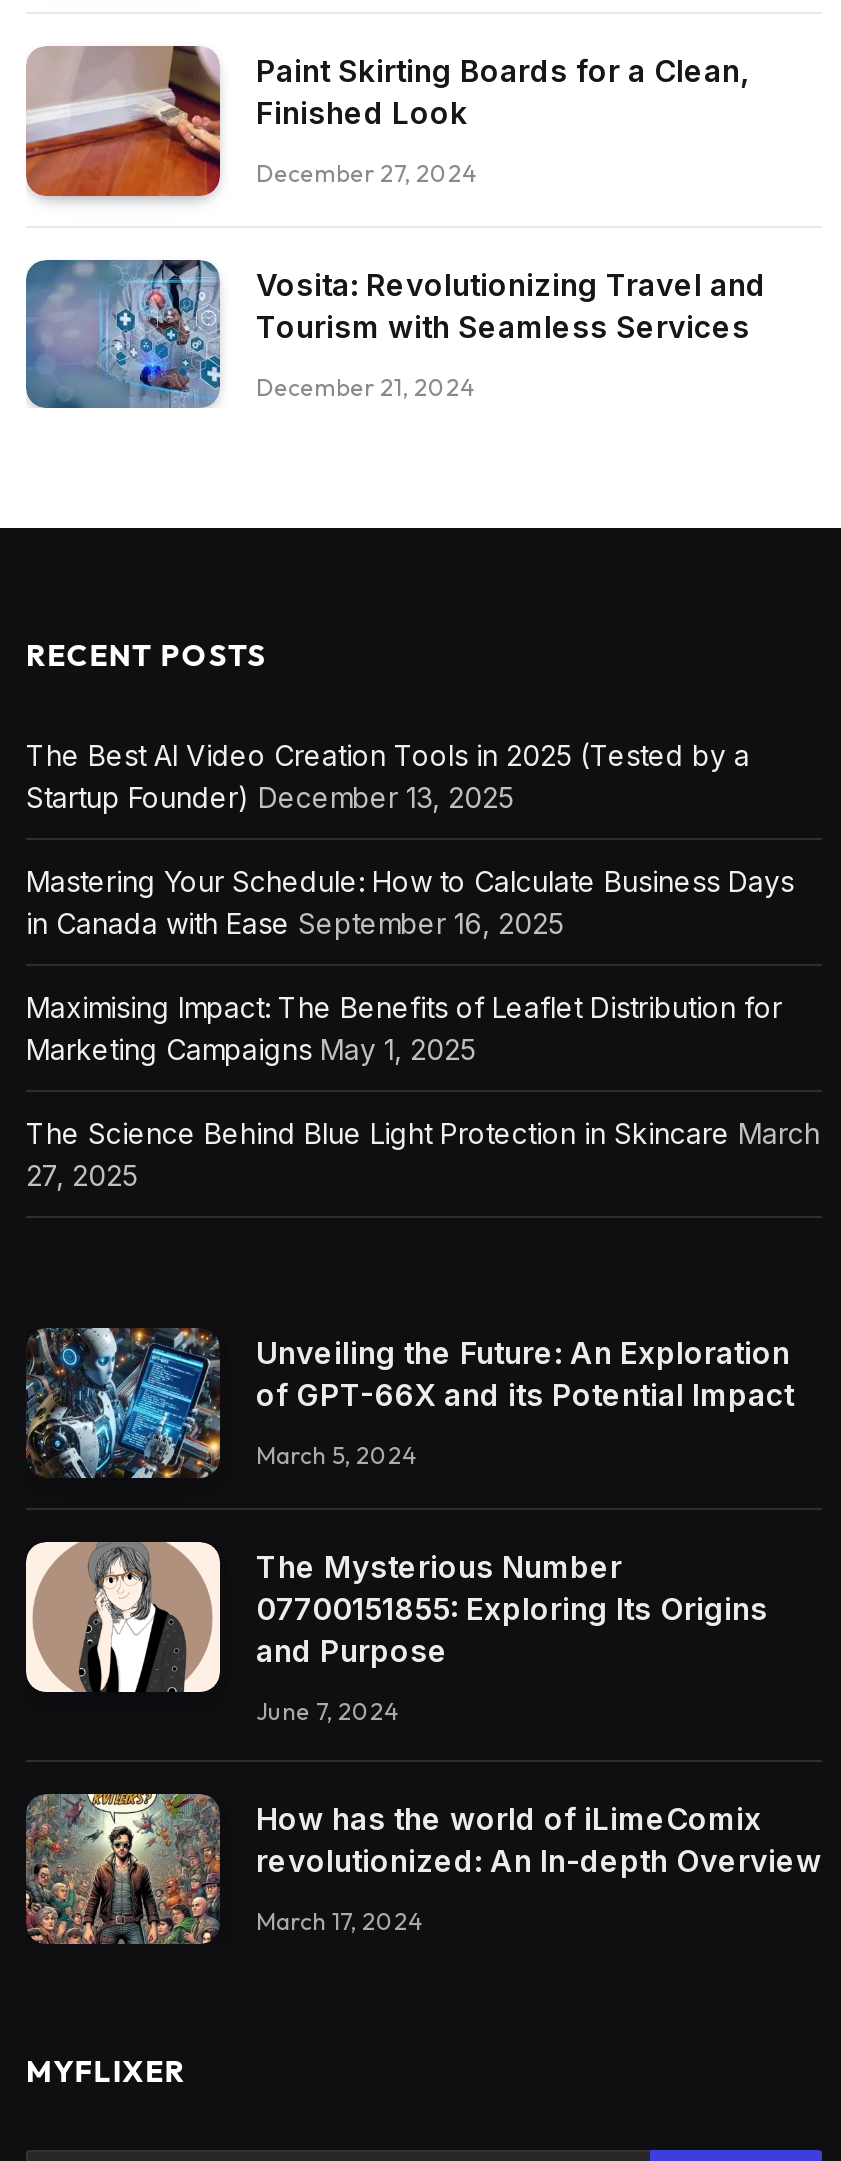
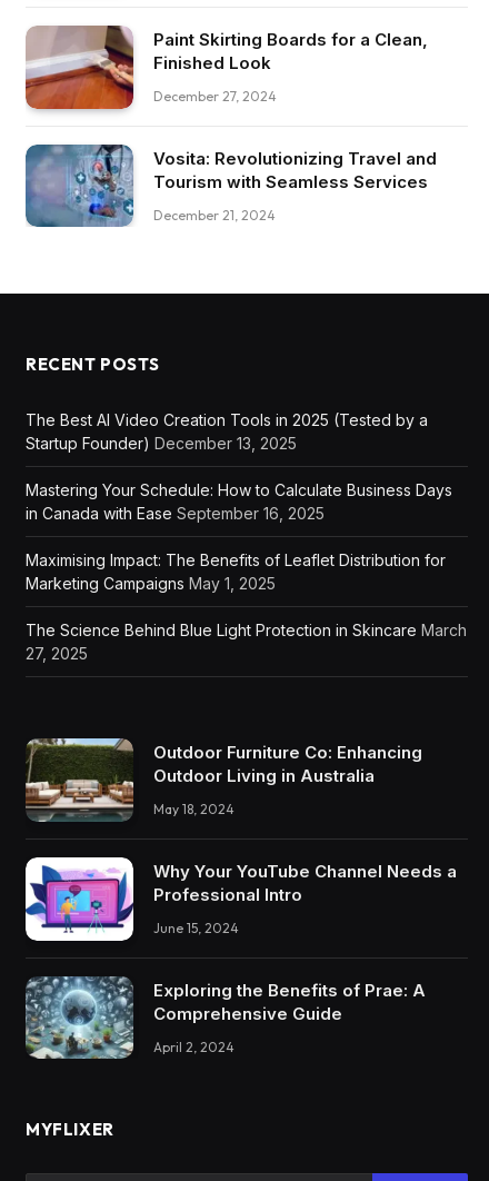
[24,1328,794,1480] [image] | Unveiling the Future: An Exploration | of GPT-66X and its Potential Impact -> [26,737,422,823] [image] | Outdoor Furniture Co: Enhancing | Outdoor Living in Australia
[256,1441,418,1471] March 5, 2024 -> [153,801,234,818] May 18, 2024
[28,1540,768,1694] [image] | The Mysterious Number | 07700151855: Exploring Its Origins | and Purpose -> [24,856,457,942] [image] | Why Your YouTube Channel Needs a | Professional Intro
[256,1696,400,1726] June 7, 2024 -> [153,920,239,936] June 15, 2024
[26,1794,822,1946] [image] | How has the world of iLimeComix | revolutionized: An In-depth Overview -> [26,975,426,1060] [image] | Exploring the Benefits of Prae: A | Comprehensive Guide
[256,1906,424,1936] March 17, 2024 -> [153,1038,234,1055] April 2, 2024

